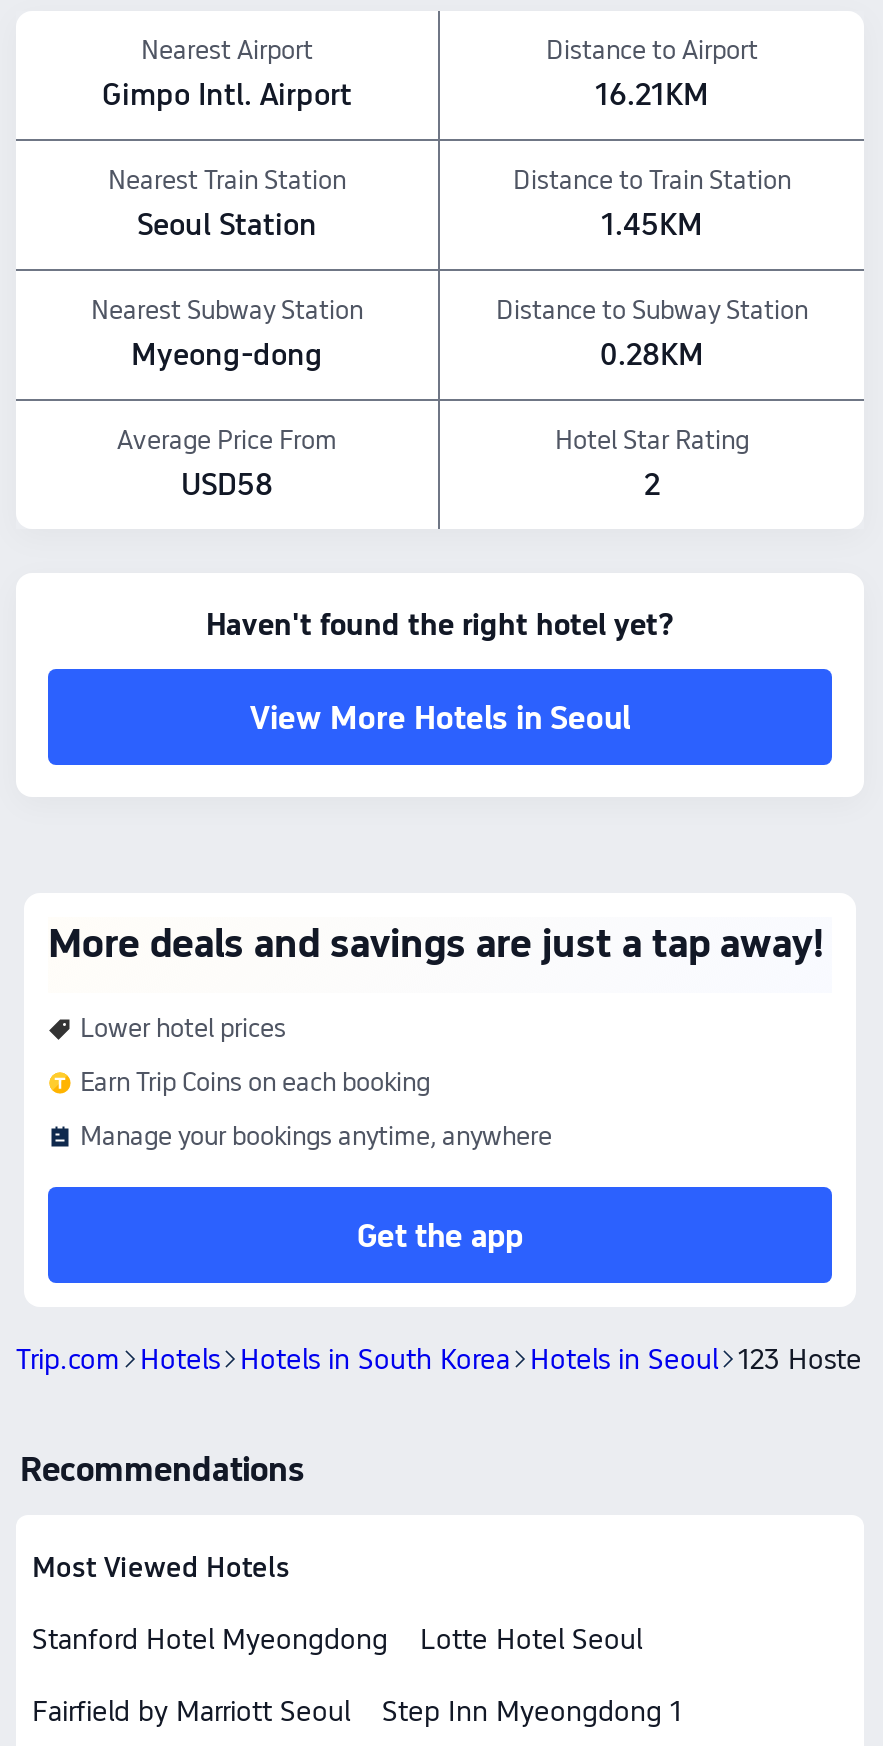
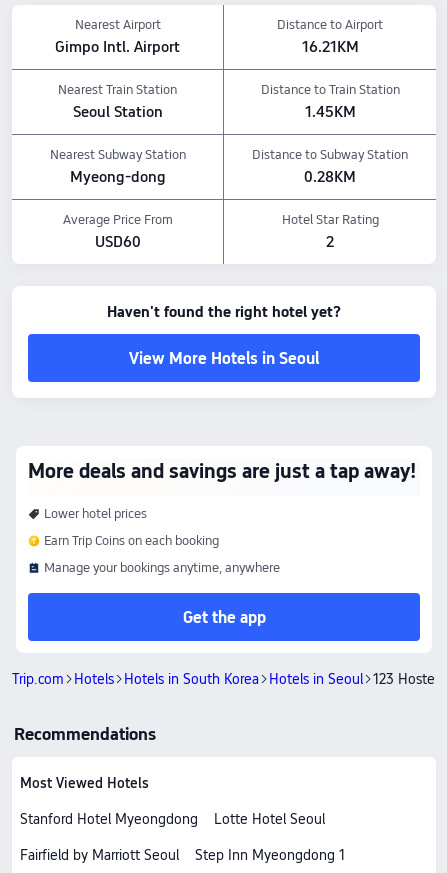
[181,467,273,503] USD58 -> [94,233,140,251] USD60

